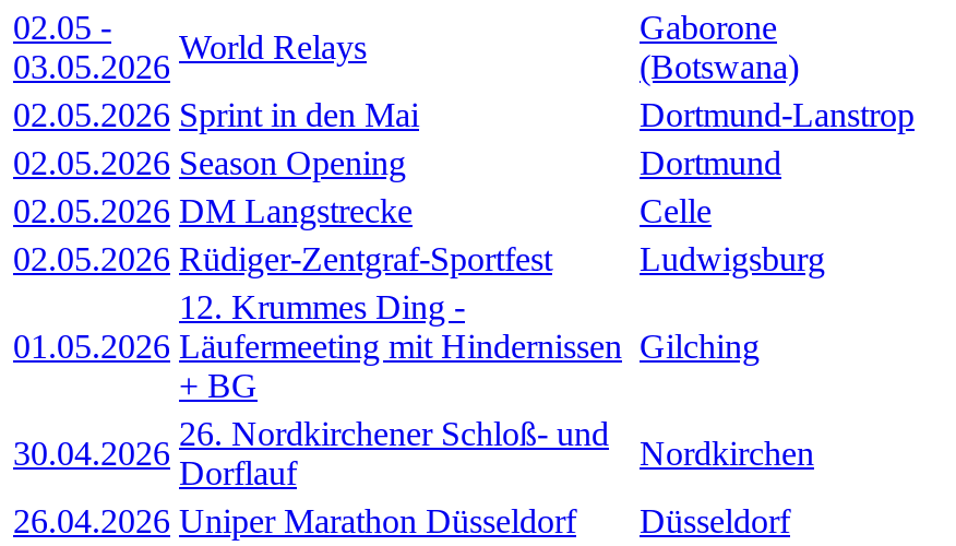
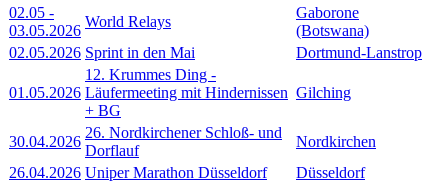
[13,143,825,276] 02.05.2026 Season Opening | Dortmund | 02.05.2026 DM Langstrecke | Celle | 02.05.2026 Rüdiger-Zentgraf-Sportfest | Ludwigsburg -> none

